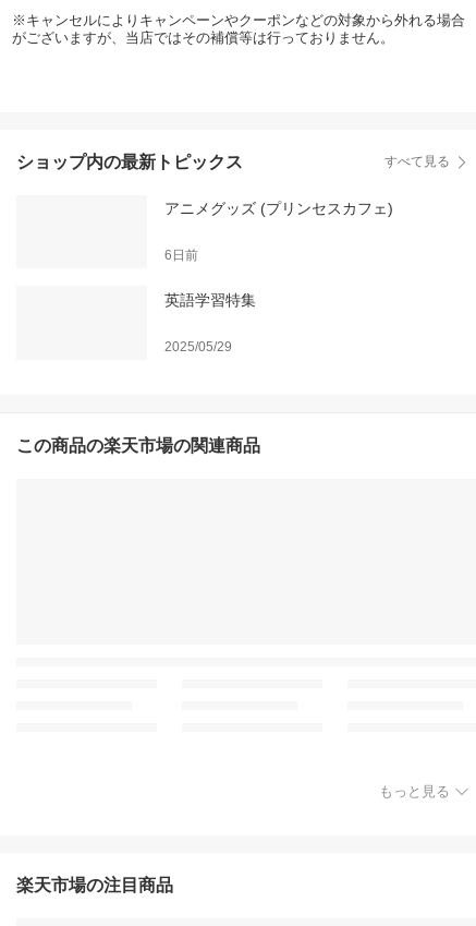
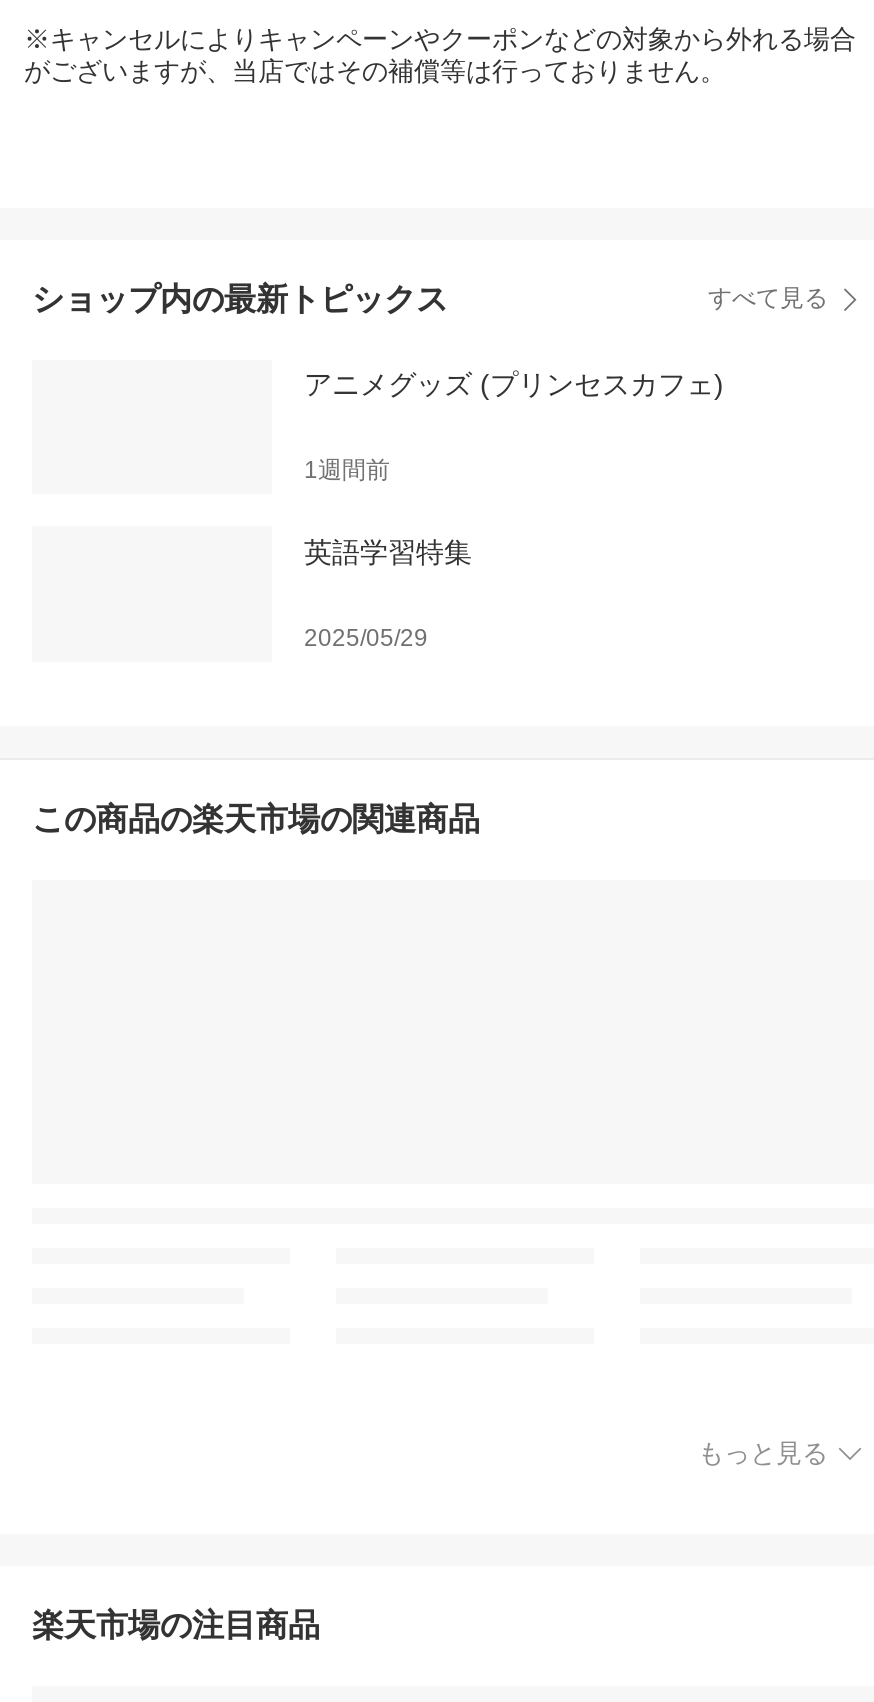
[164,248,198,263] 6日前 -> [304,457,390,485] 1週間前

